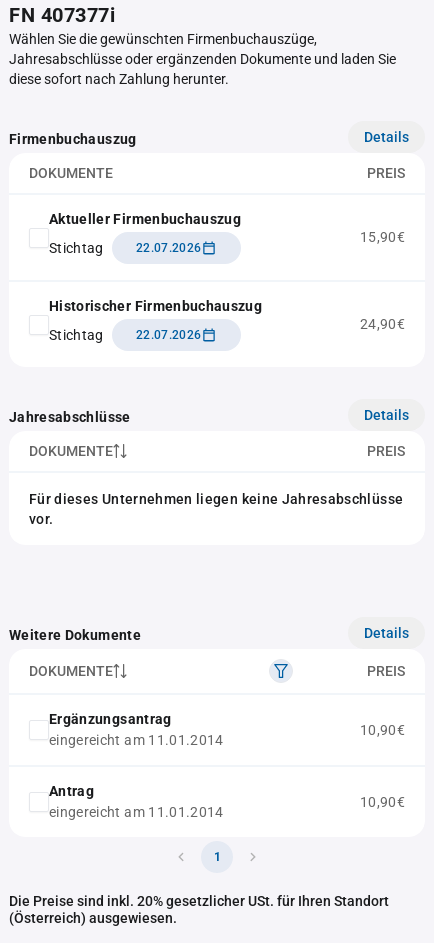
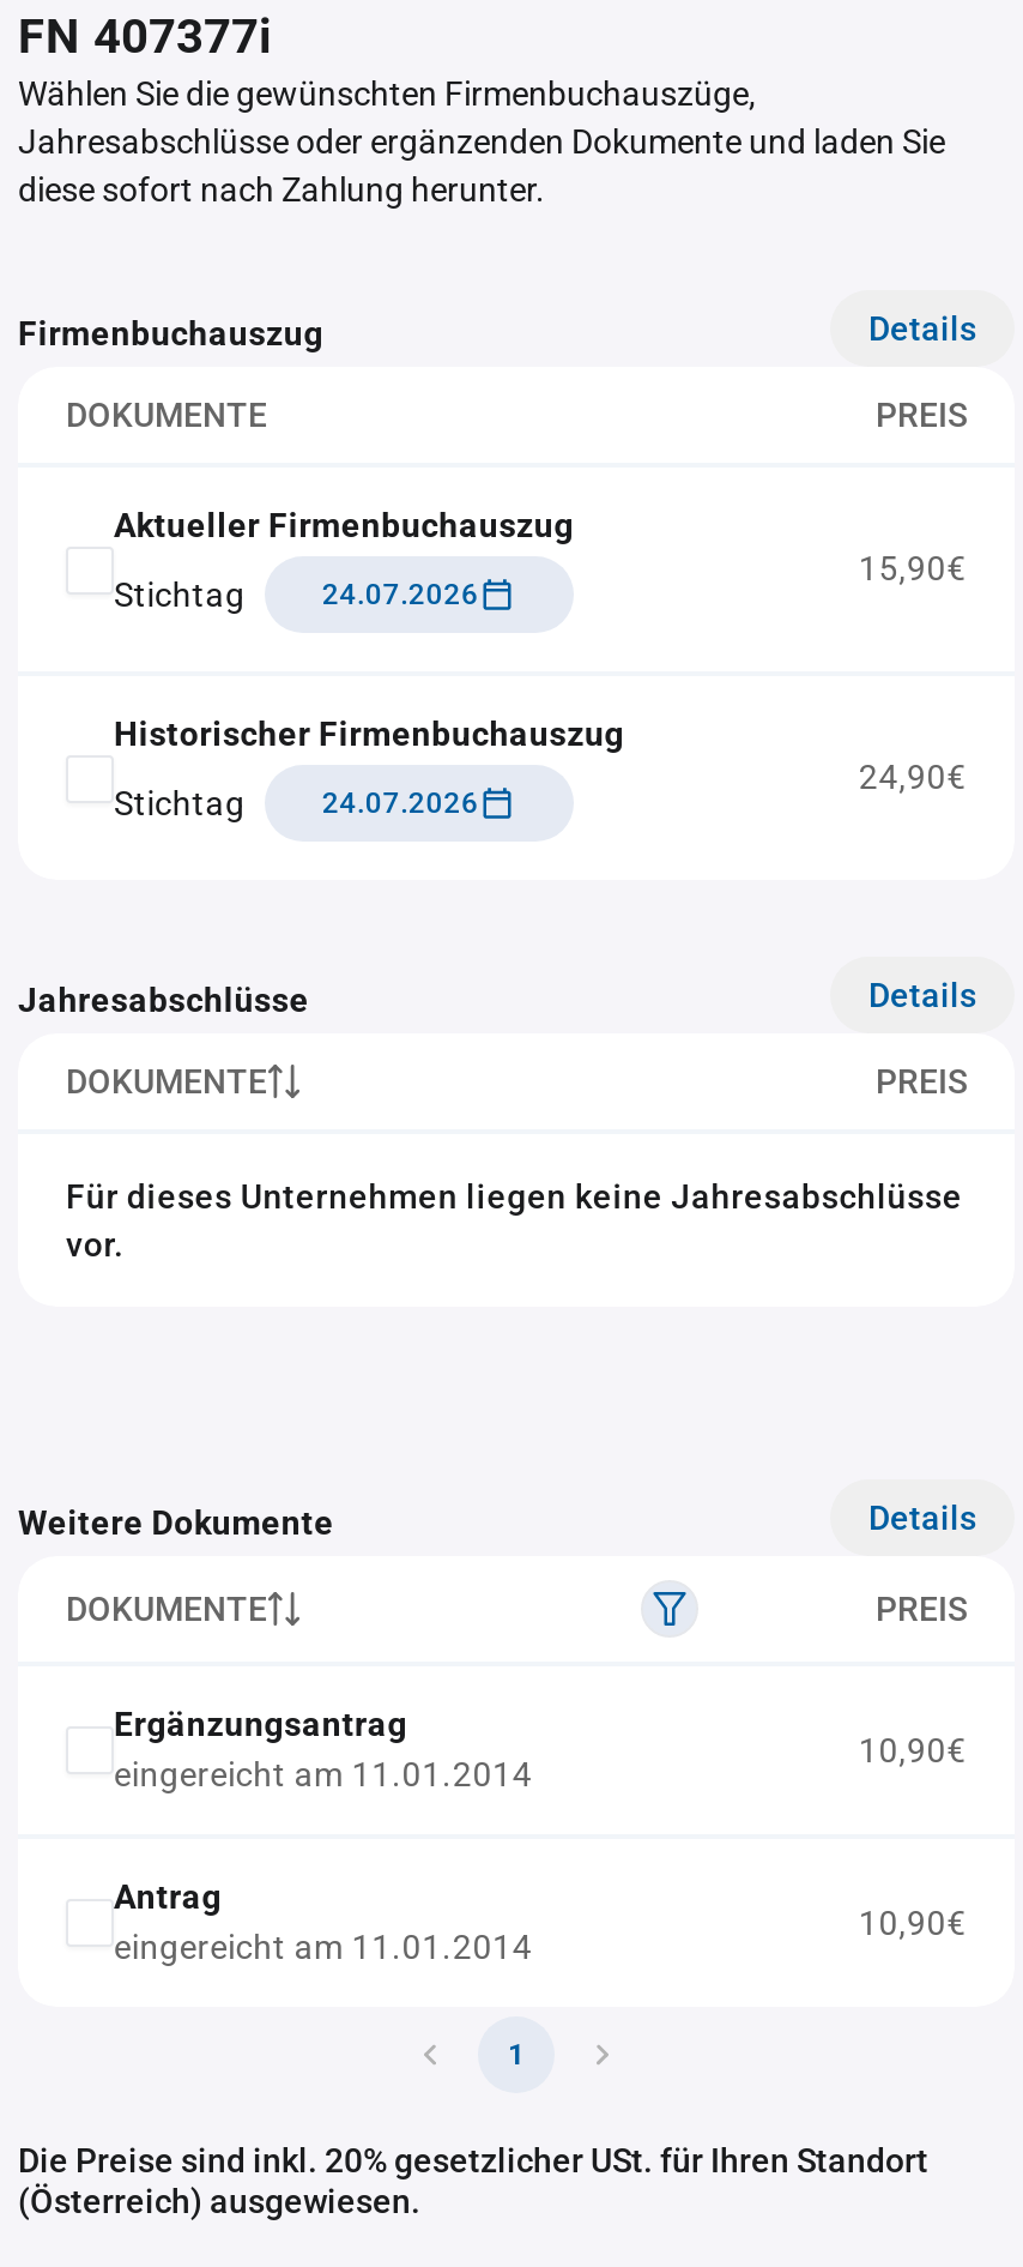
[136,241,201,255] 22.07.2026 -> [322,578,479,611] 24.07.2026
[136,328,201,342] 22.07.2026 -> [322,786,479,820] 24.07.2026

